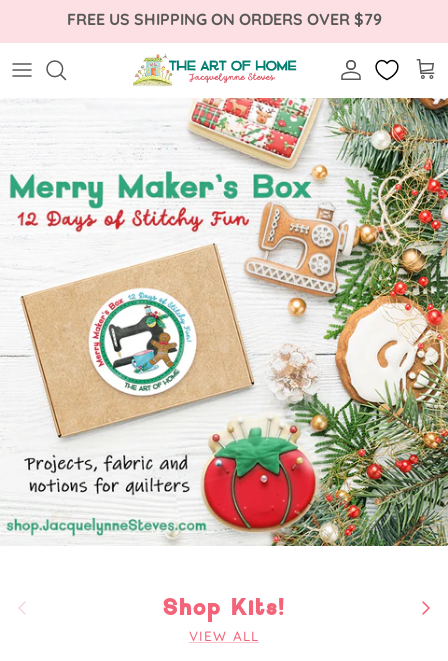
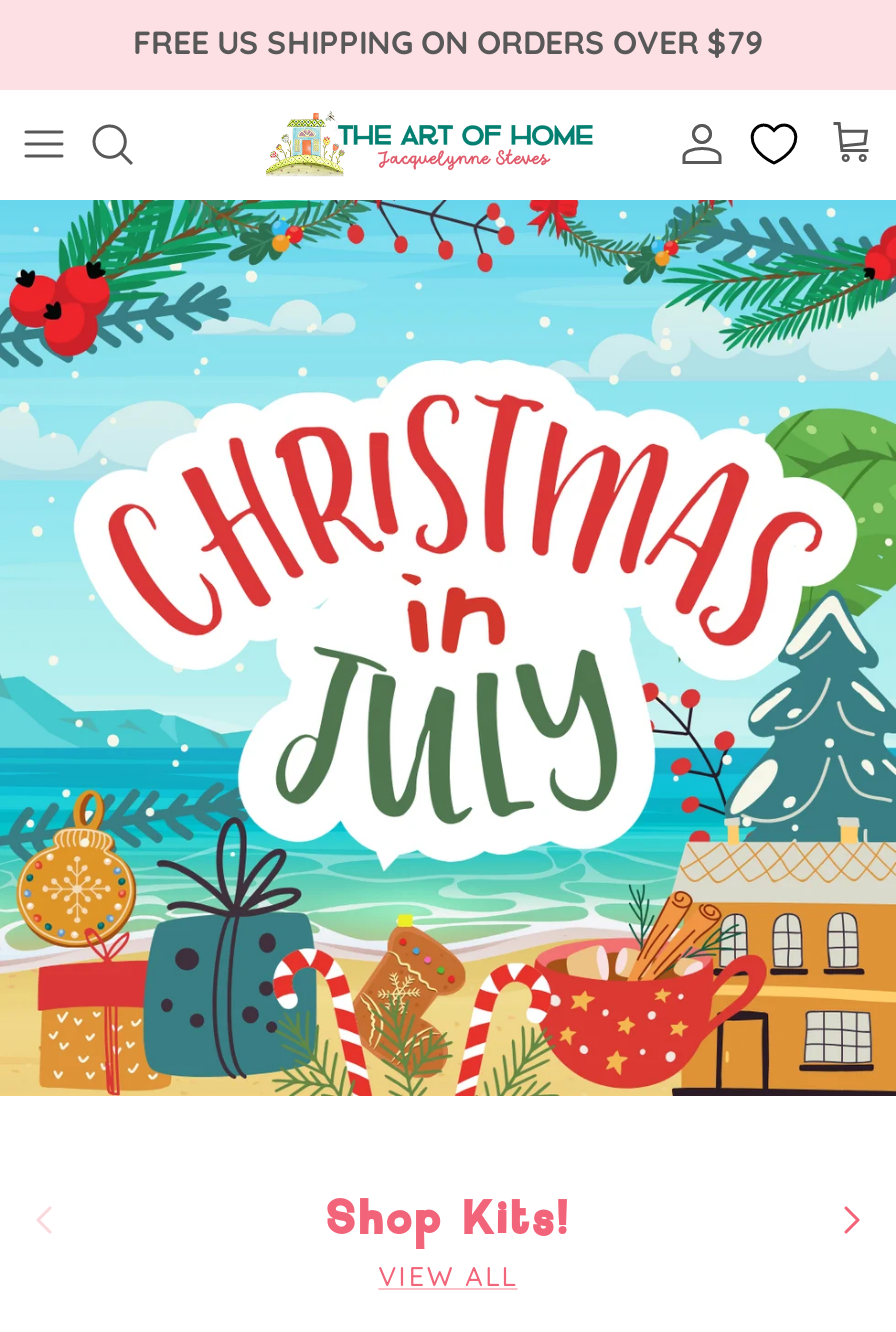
[3,97,445,547] [image] -> [6,198,890,1098] [image]

